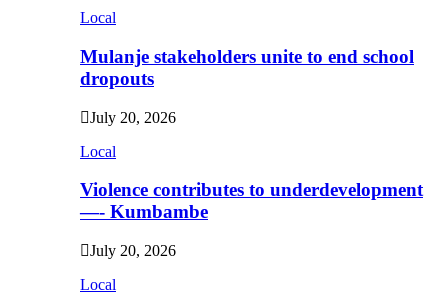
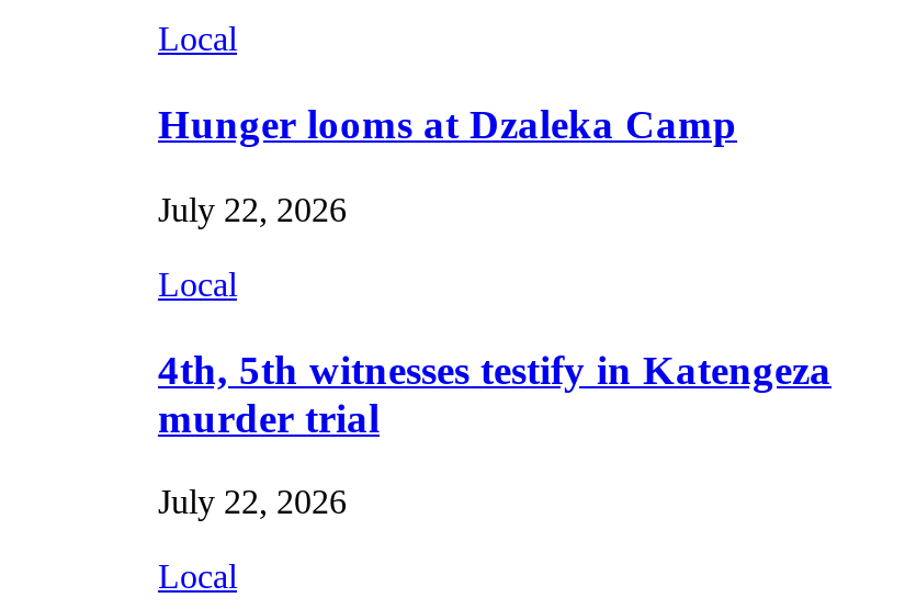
[80,46,414,89] Mulanje stakeholders unite to end school | dropouts -> [158,101,737,147] Hunger looms at Dzaleka Camp
[90,109,176,126] July 20, 2026 -> [158,190,347,228] July 22, 2026
[80,179,423,222] Violence contributes to underdevelopment | —- Kumbambe -> [158,346,832,440] 4th, 5th witnesses testify in Katengeza | murder trial
[90,242,176,259] July 20, 2026 -> [158,483,347,521] July 22, 2026

